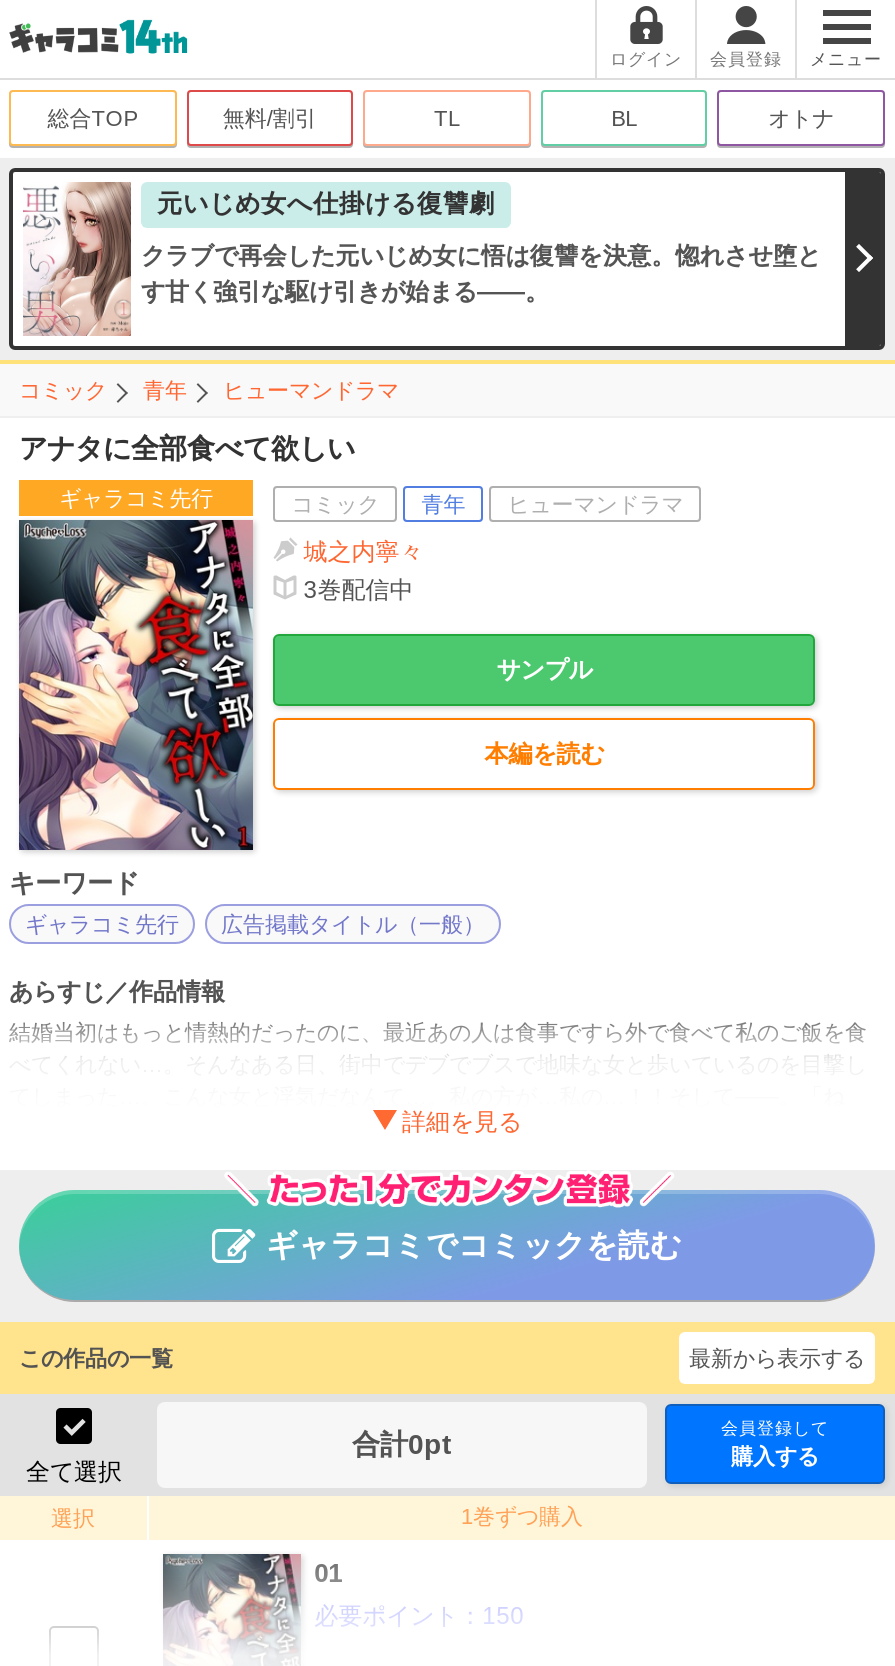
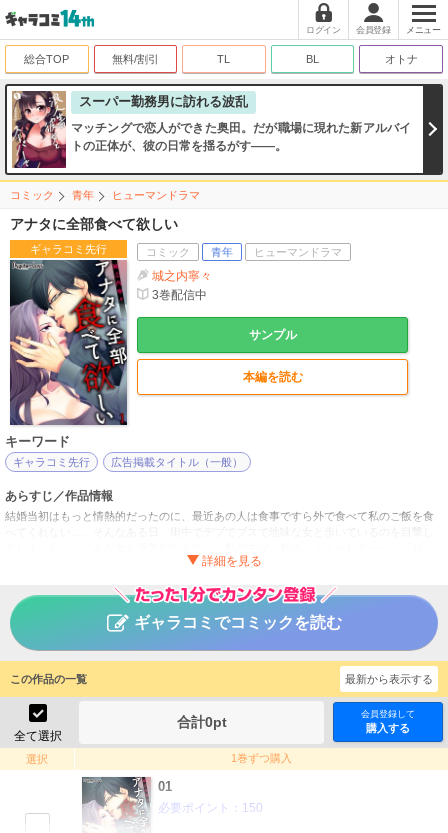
[23,182,821,336] [image] | クラブで再会した元いじめ女に悟は復讐を決意。惚れさせ堕と | す甘く強引な駆け引きが始まる――。 -> [11,90,411,169] [image] | マッチングで恋人ができた奥田。だが職場に現れた新アルバイ | トの正体が、彼の日常を揺るがす――。
[157,190,495,218] 元いじめ女へ仕掛ける復讐劇 -> [79,95,248,109] スーパー勤務男に訪れる波乱

